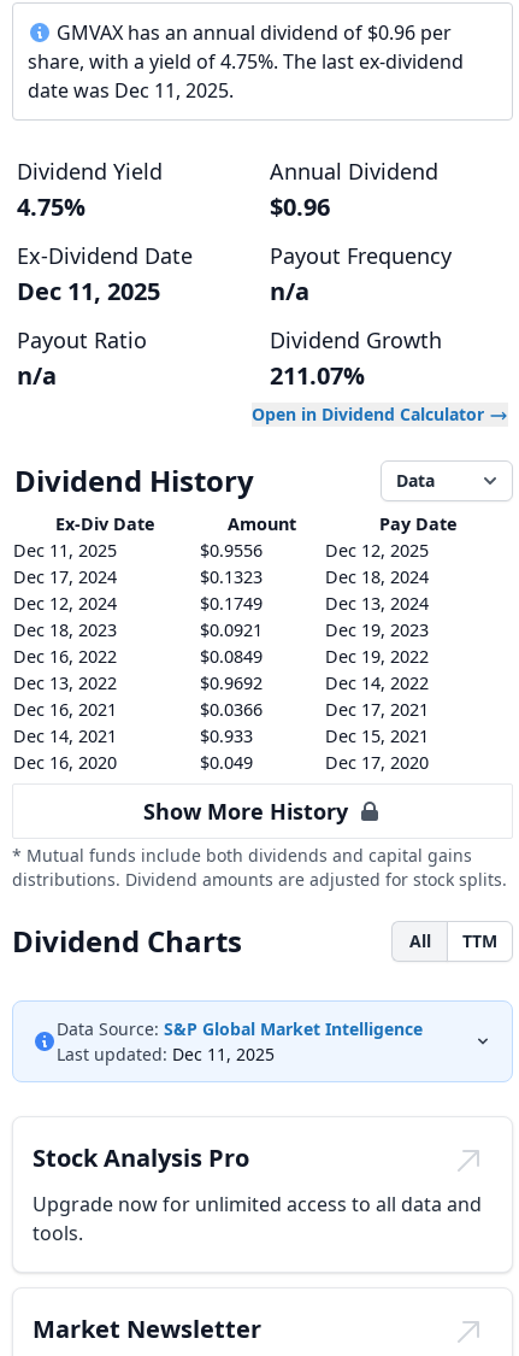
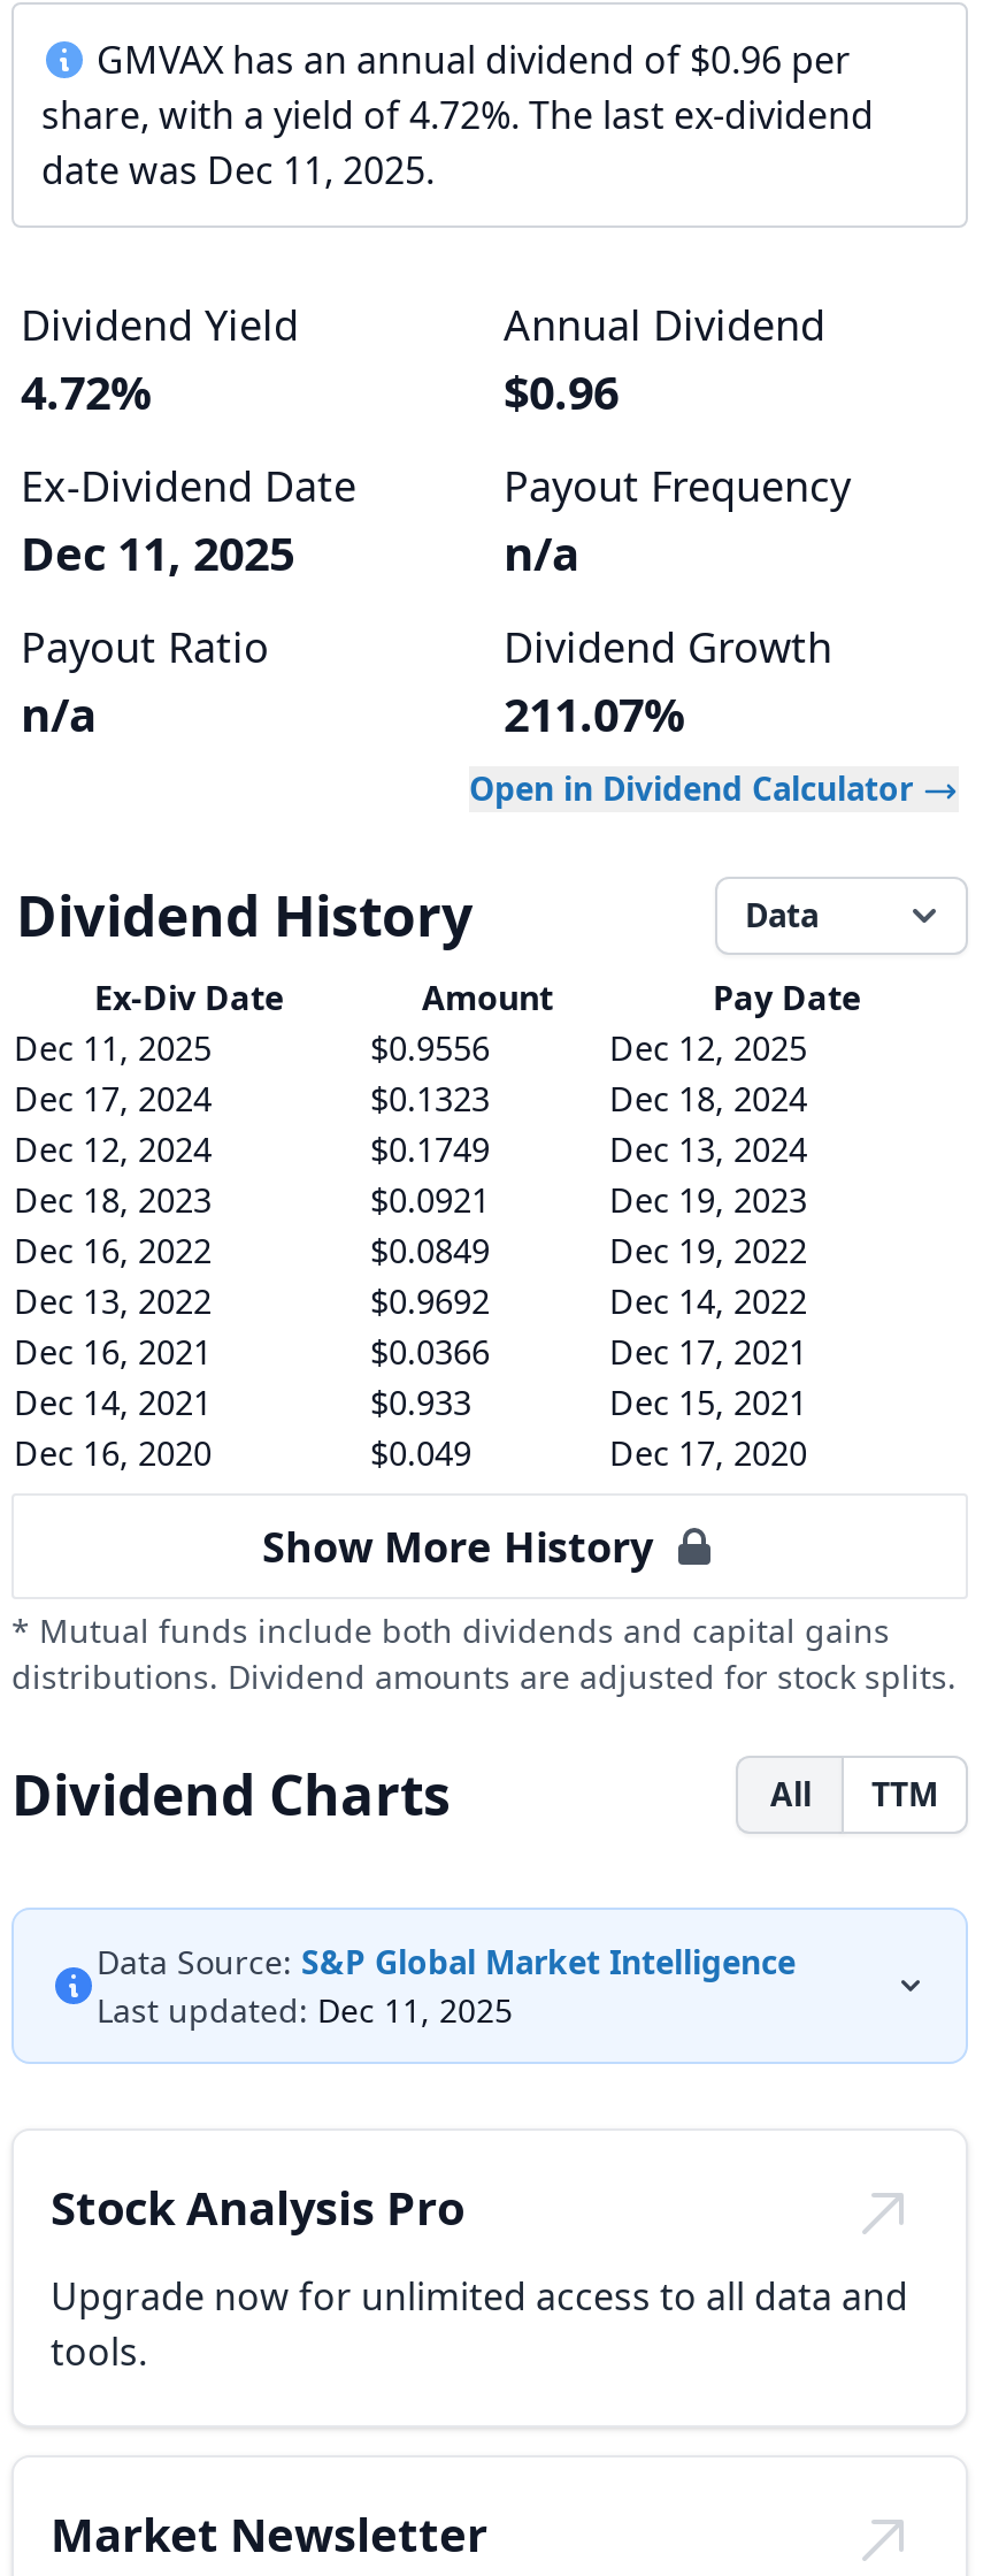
[28,48,464,75] share, with a yield of 4.75%. The last ex-dividend -> [41,90,874,140] share, with a yield of 4.72%. The last ex-dividend
[17,190,85,223] 4.75% -> [21,361,152,423] 4.72%

